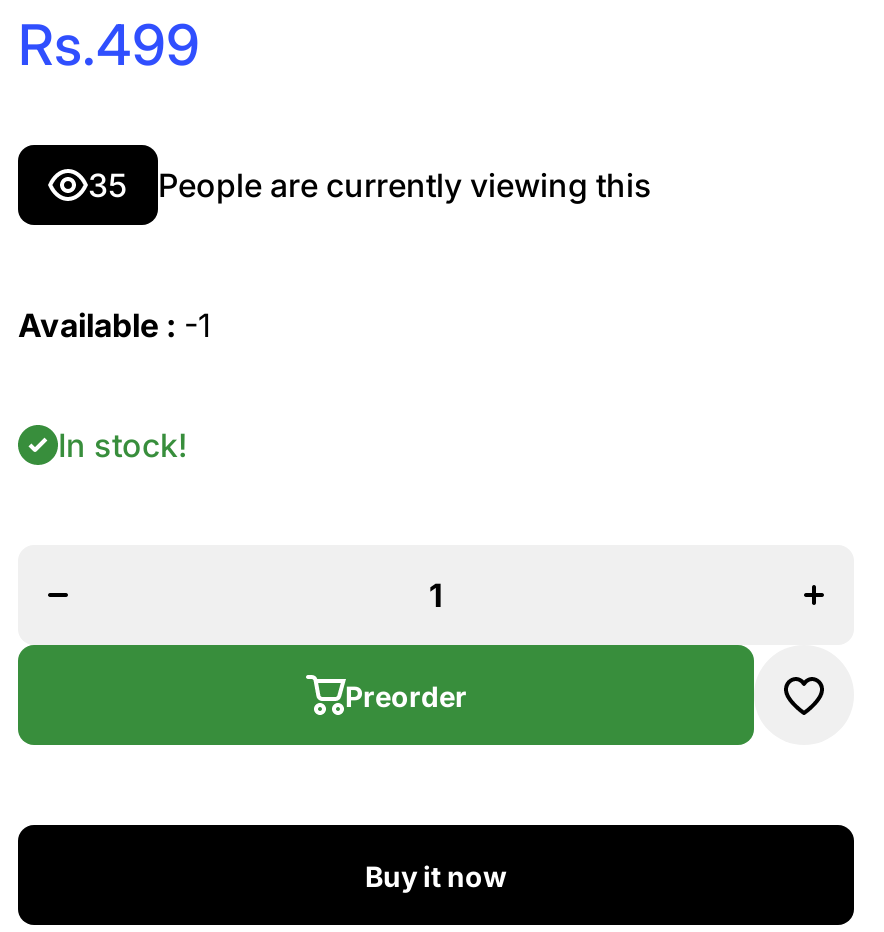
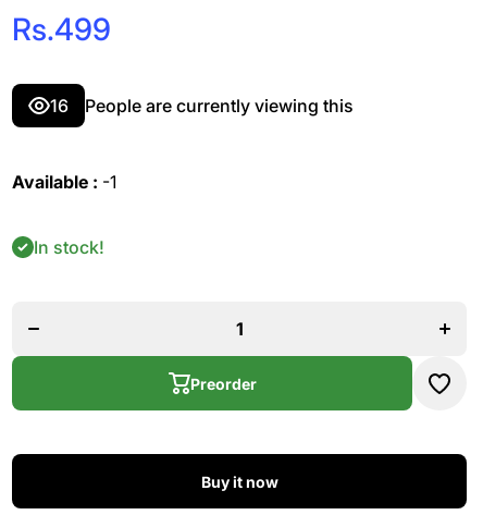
[88,165,652,205] 35 People are currently viewing this -> [50,95,354,117] 16 People are currently viewing this

